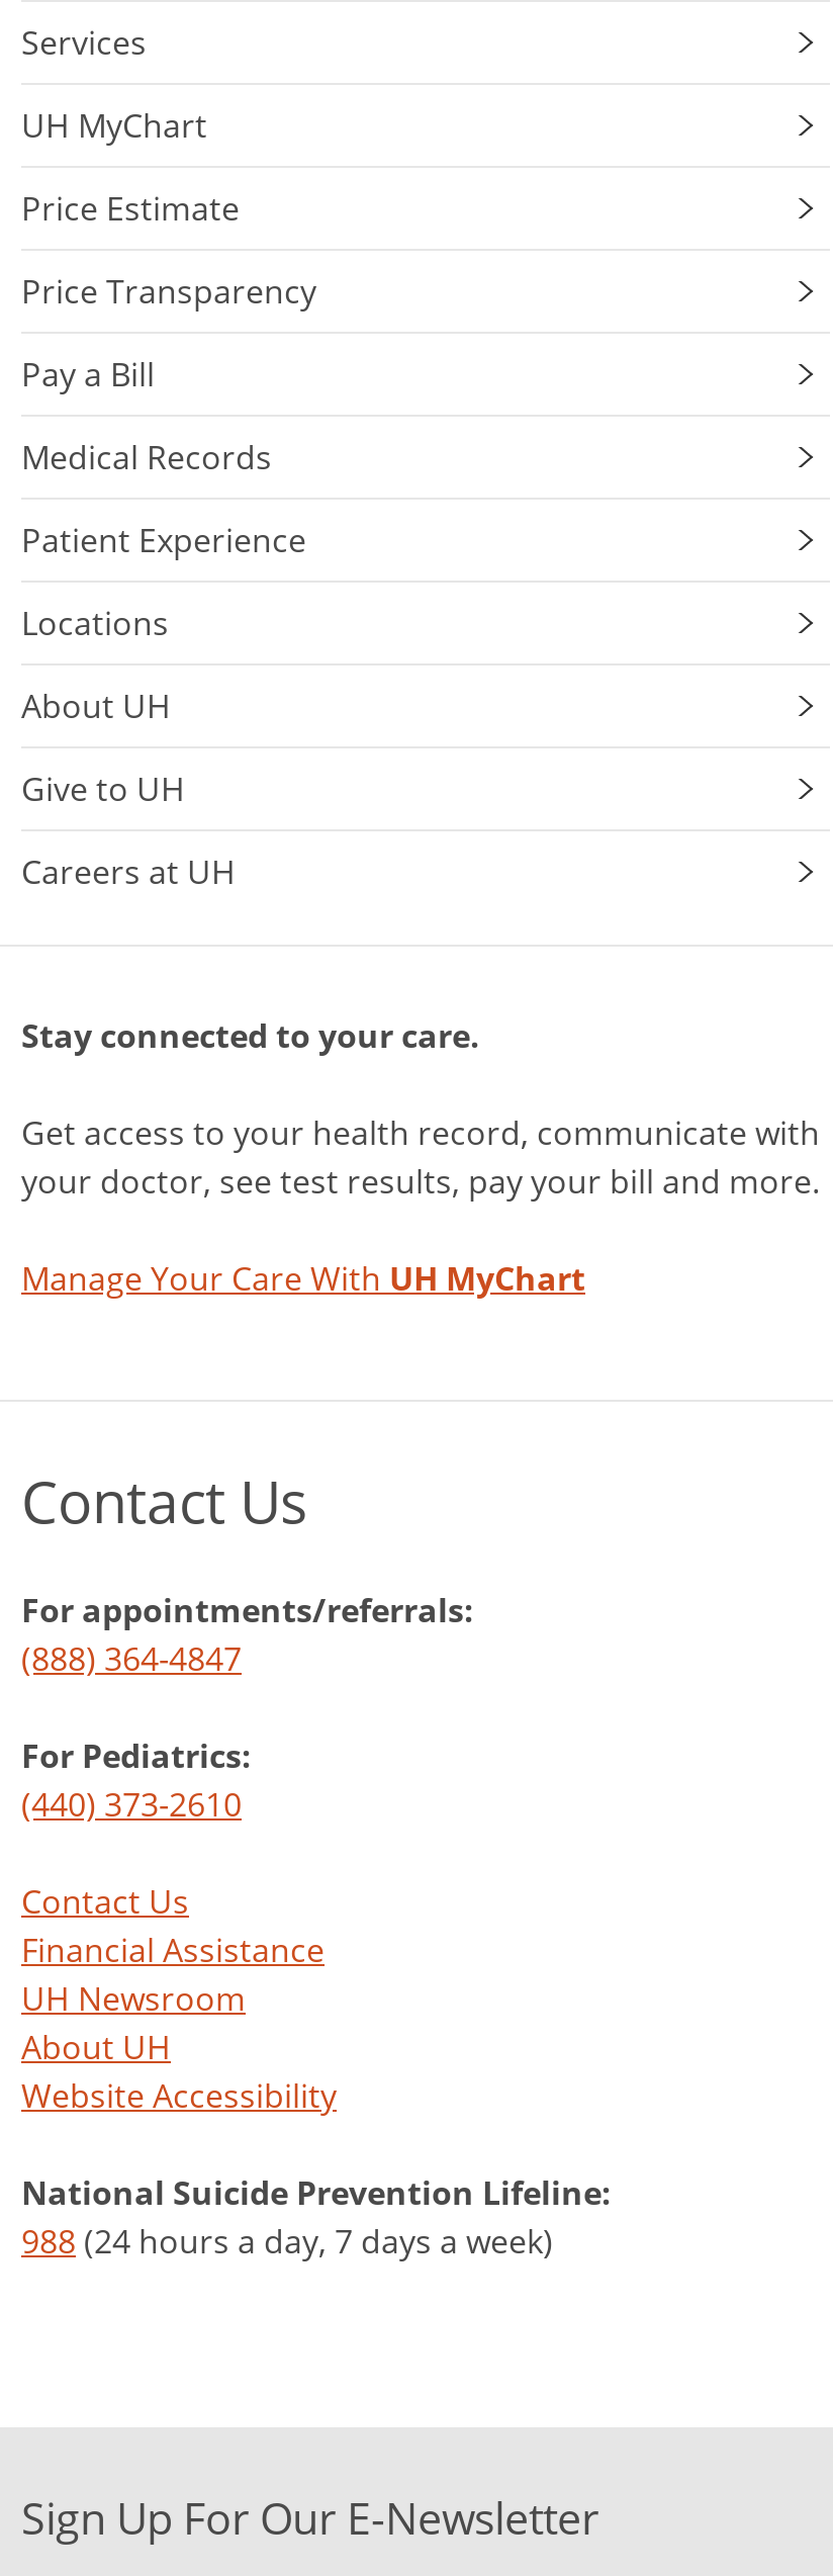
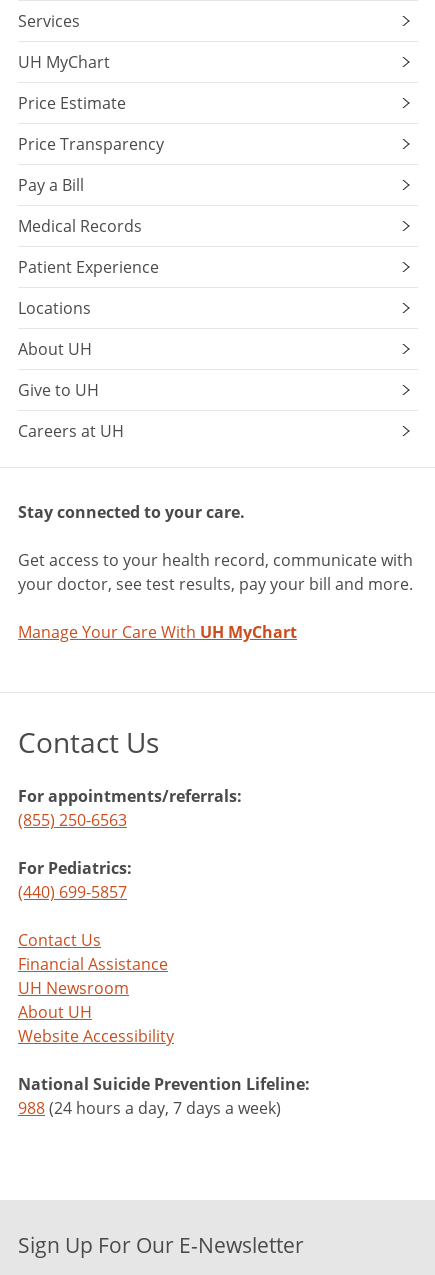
[21,1635,242,1680] (888) 364-4847 -> [18,808,127,829] (855) 250-6563
[21,1781,242,1826] (440) 373-2610 -> [18,880,127,901] (440) 699-5857

